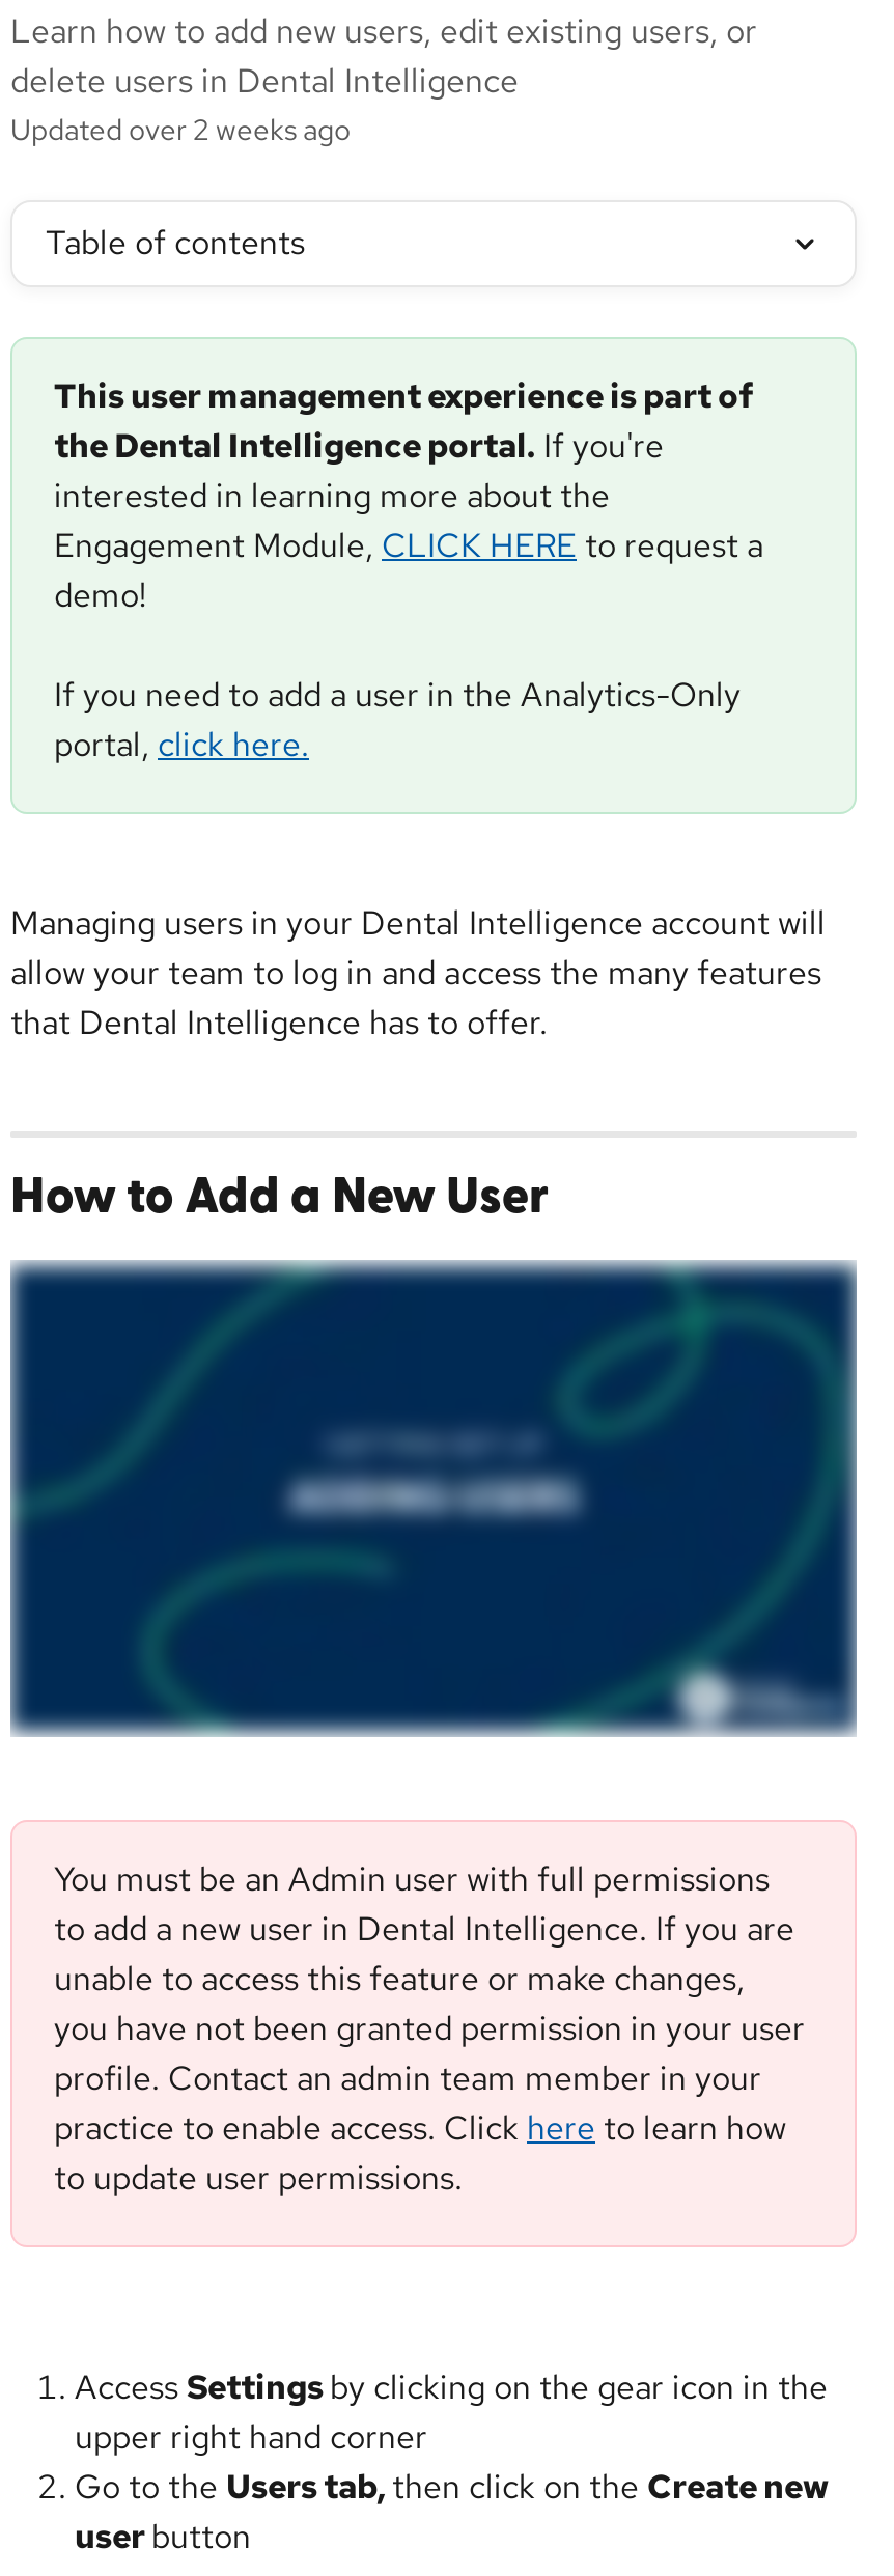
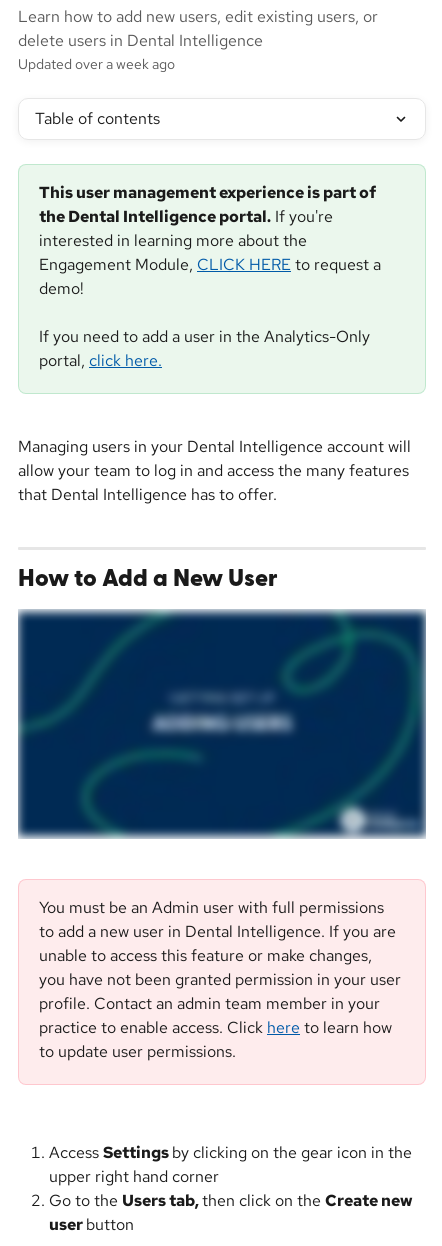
[10,111,351,148] Updated over 2 weeks ago -> [18,55,175,73] Updated over a week ago

